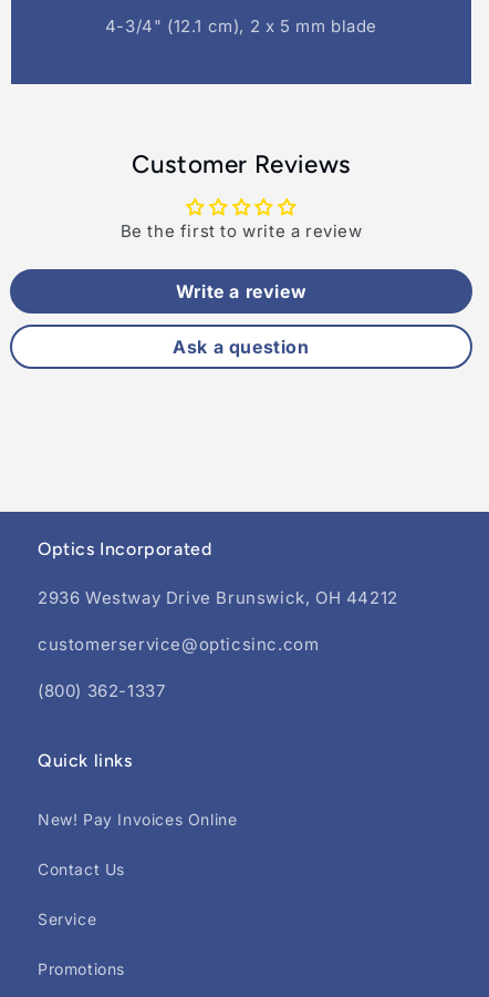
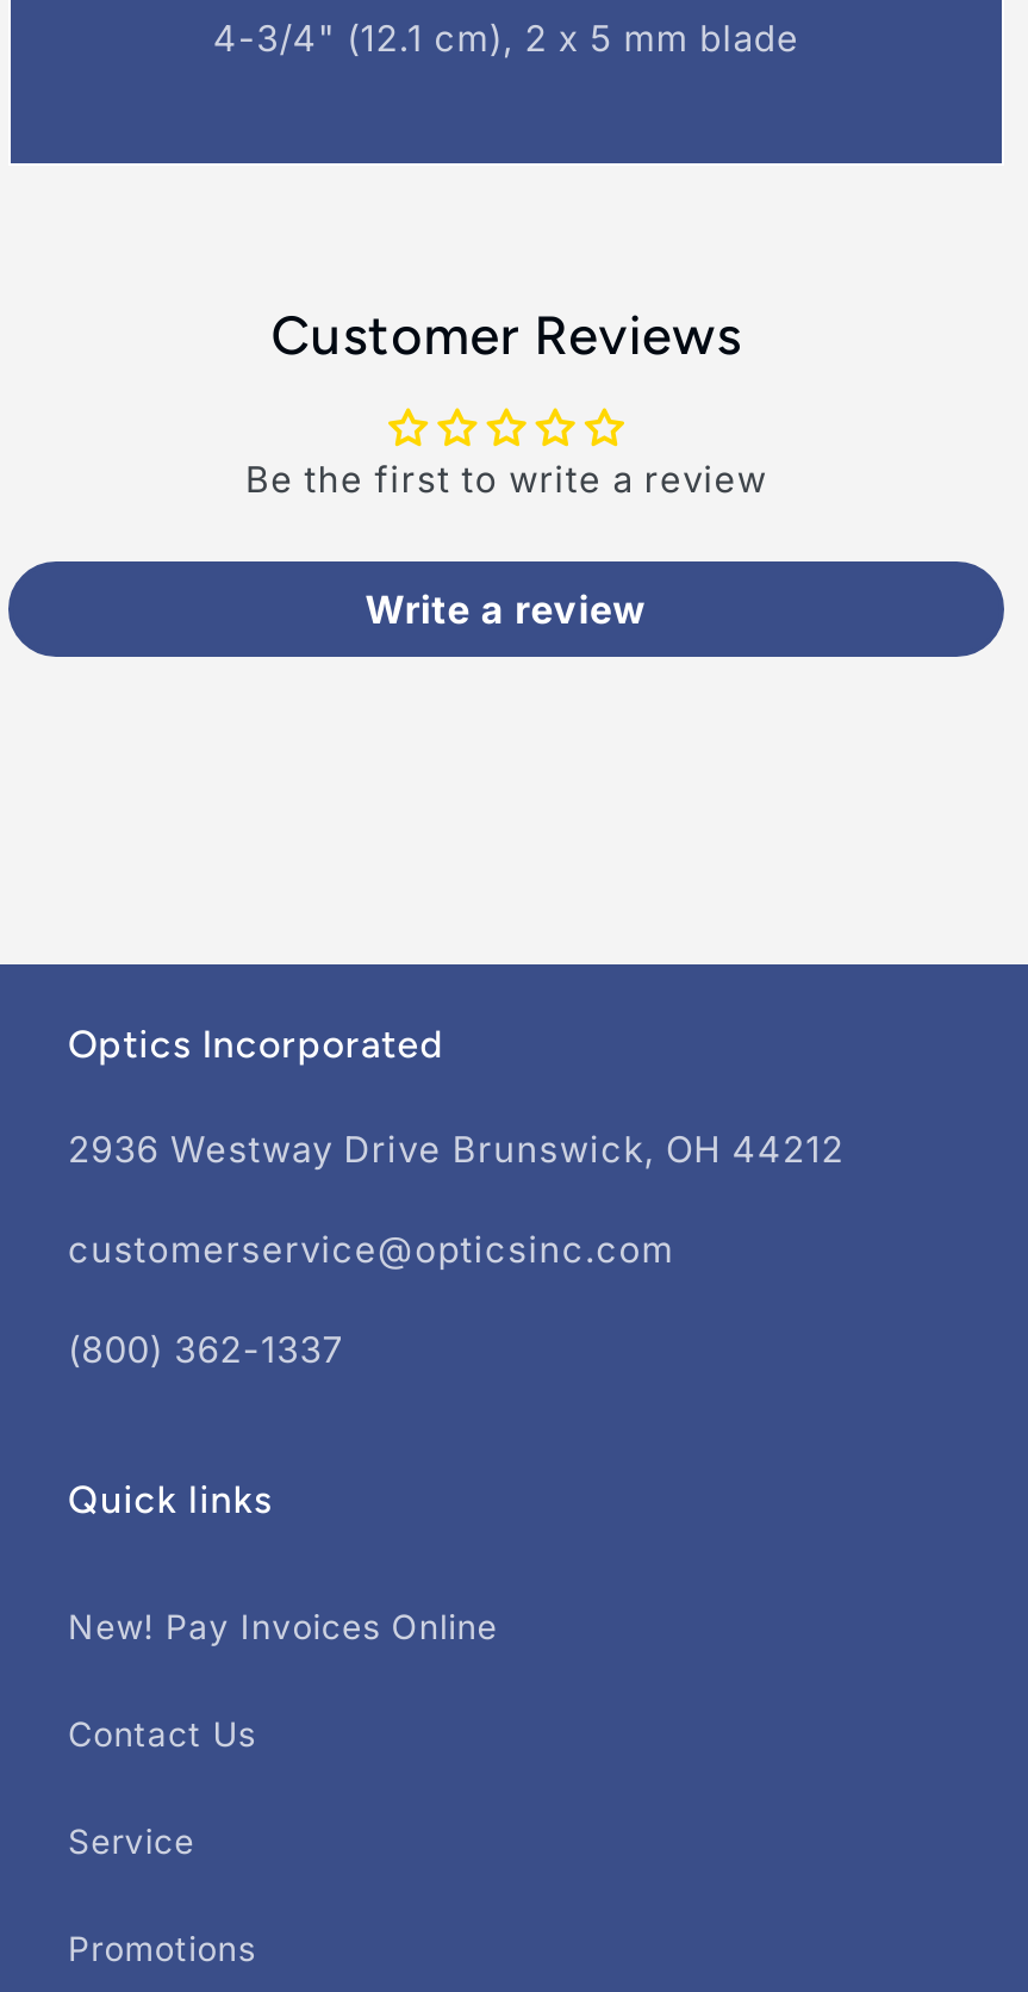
[173,336,309,358] Ask a question -> none

